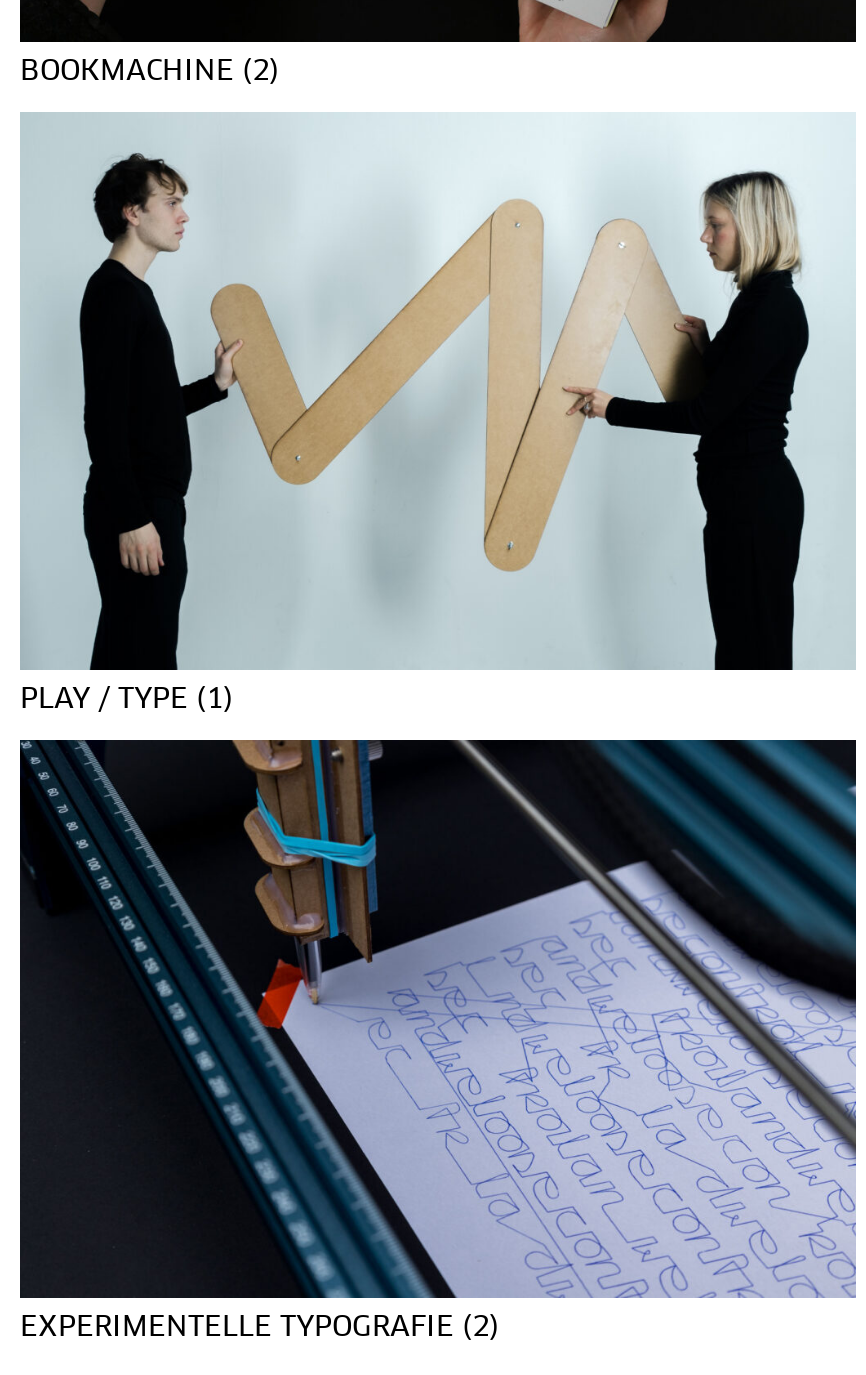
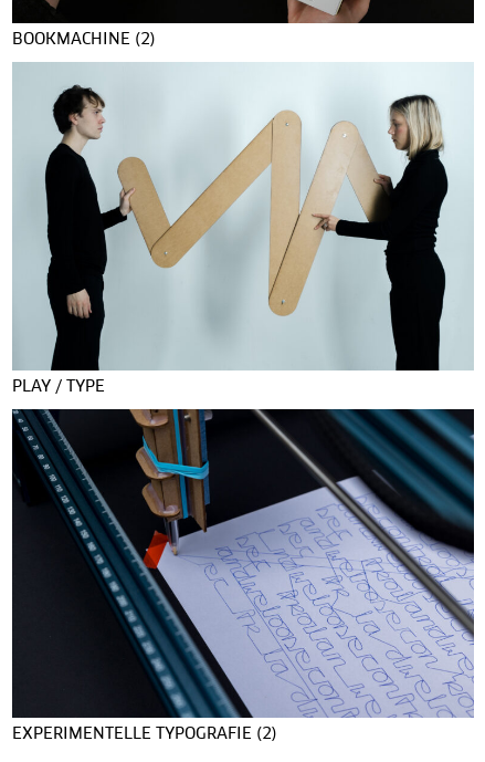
[20,686,234,714] PLAY / TYPE (1) -> [12,379,105,395] PLAY / TYPE

